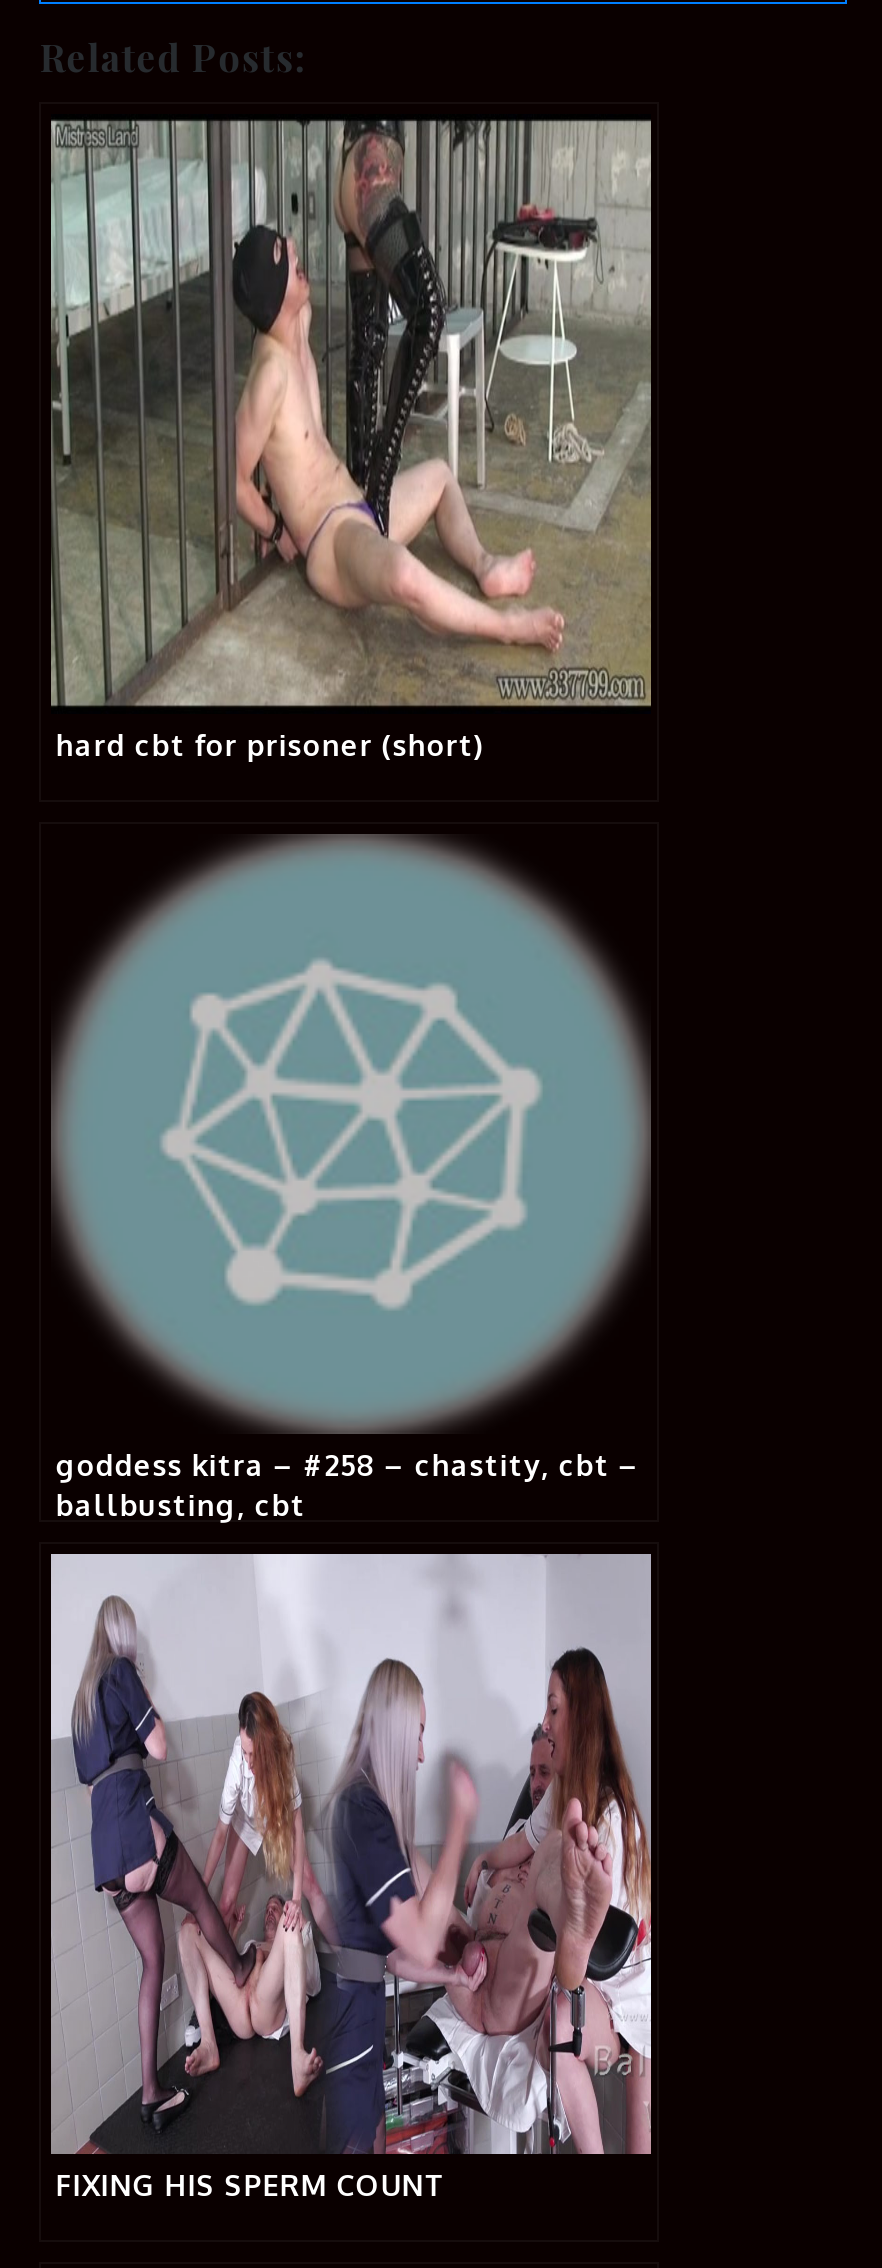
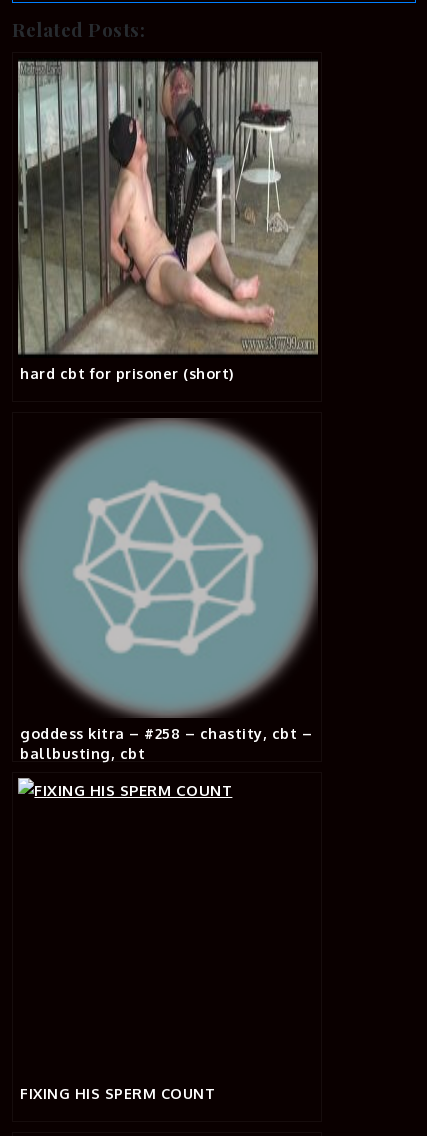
[49,1551,653,2157] [image] -> none

